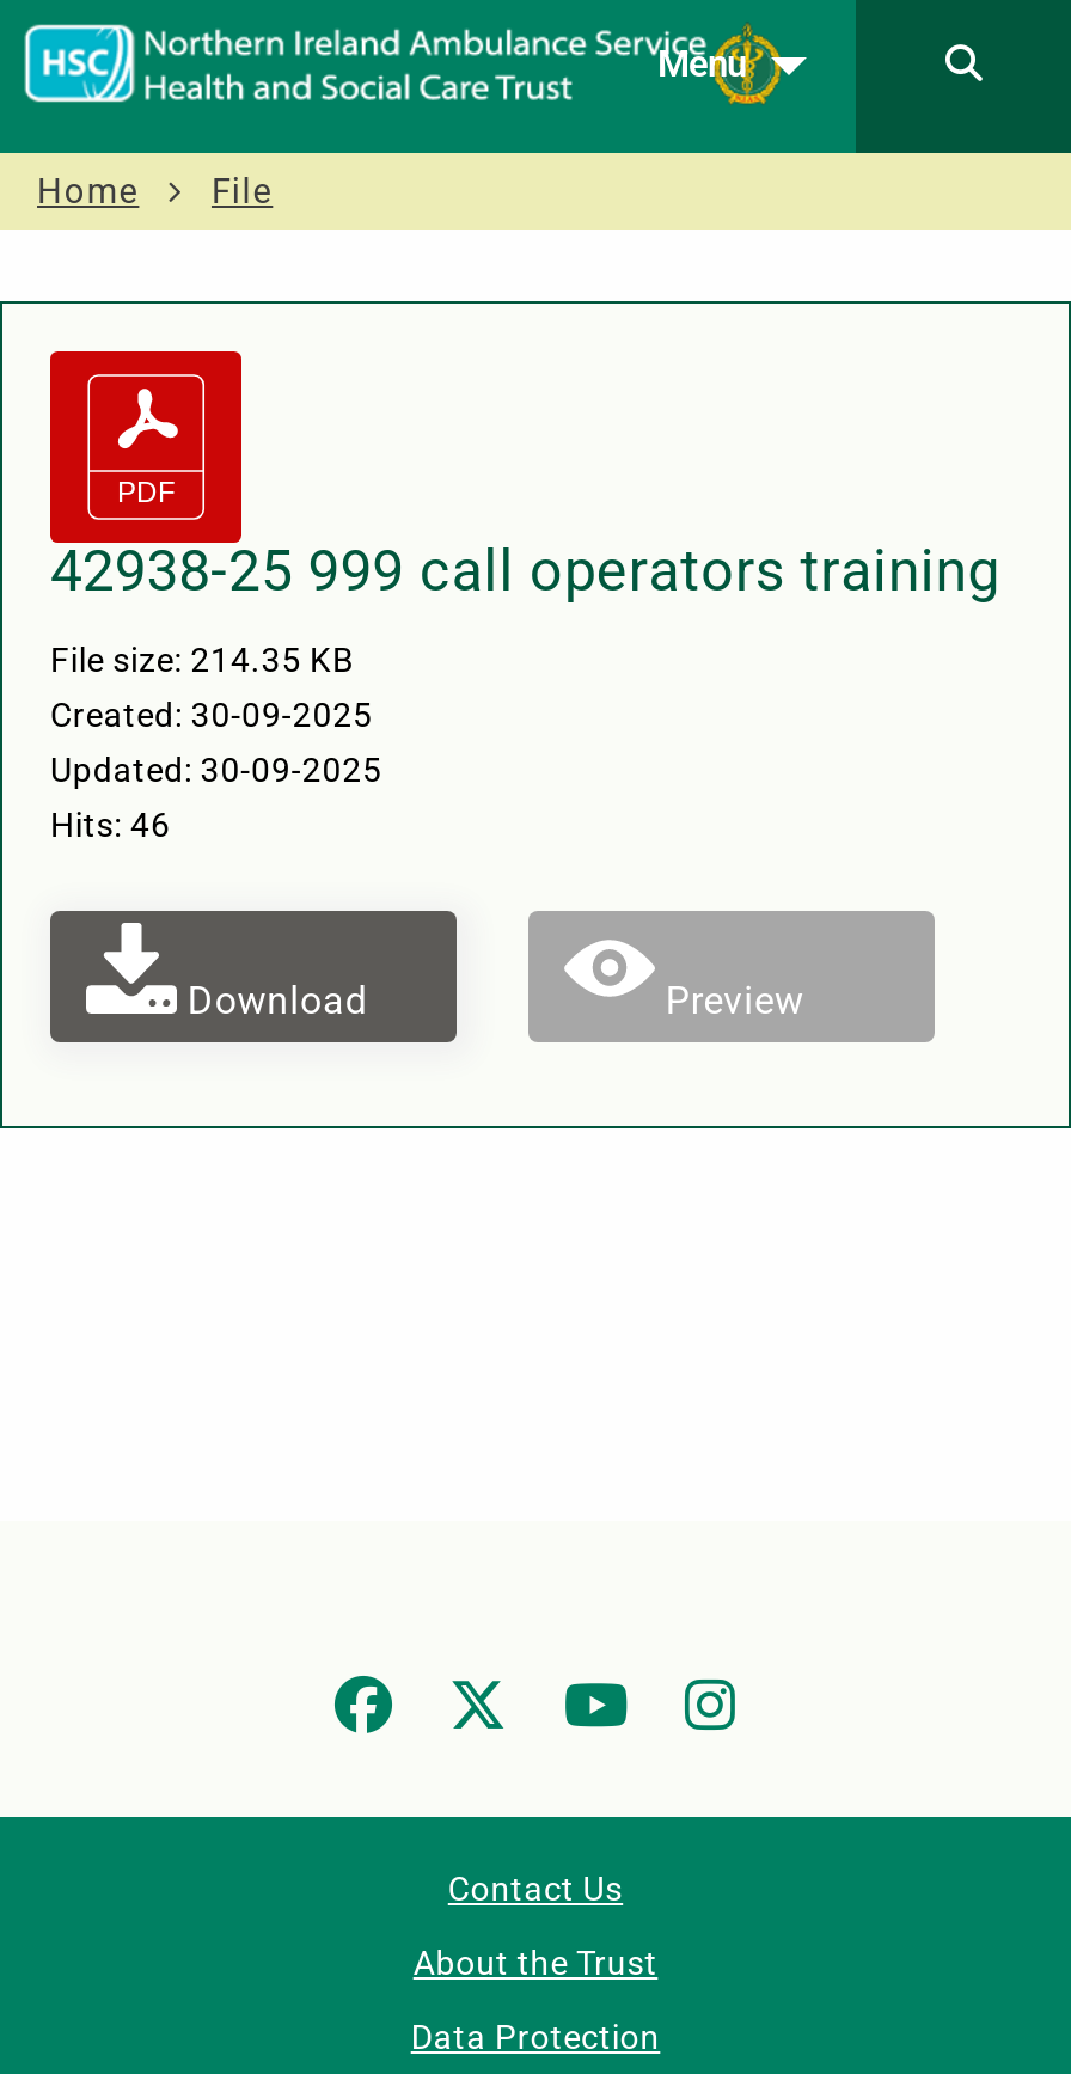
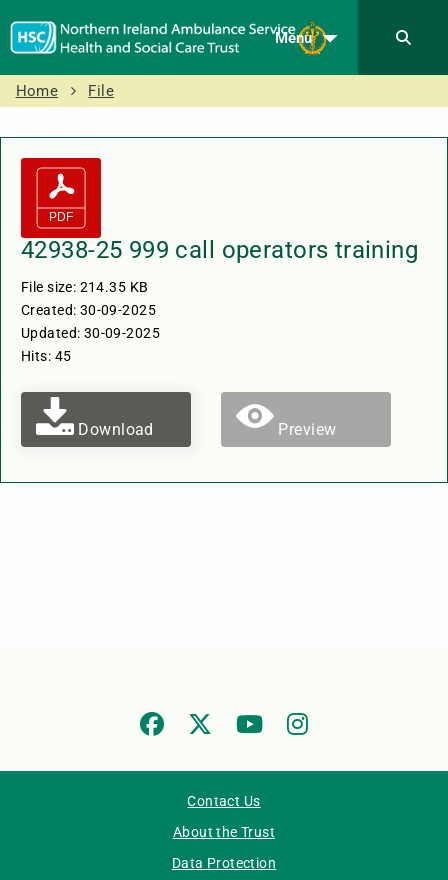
[50,806,171,844] Hits: 46 -> [21,348,71,364] Hits: 45

